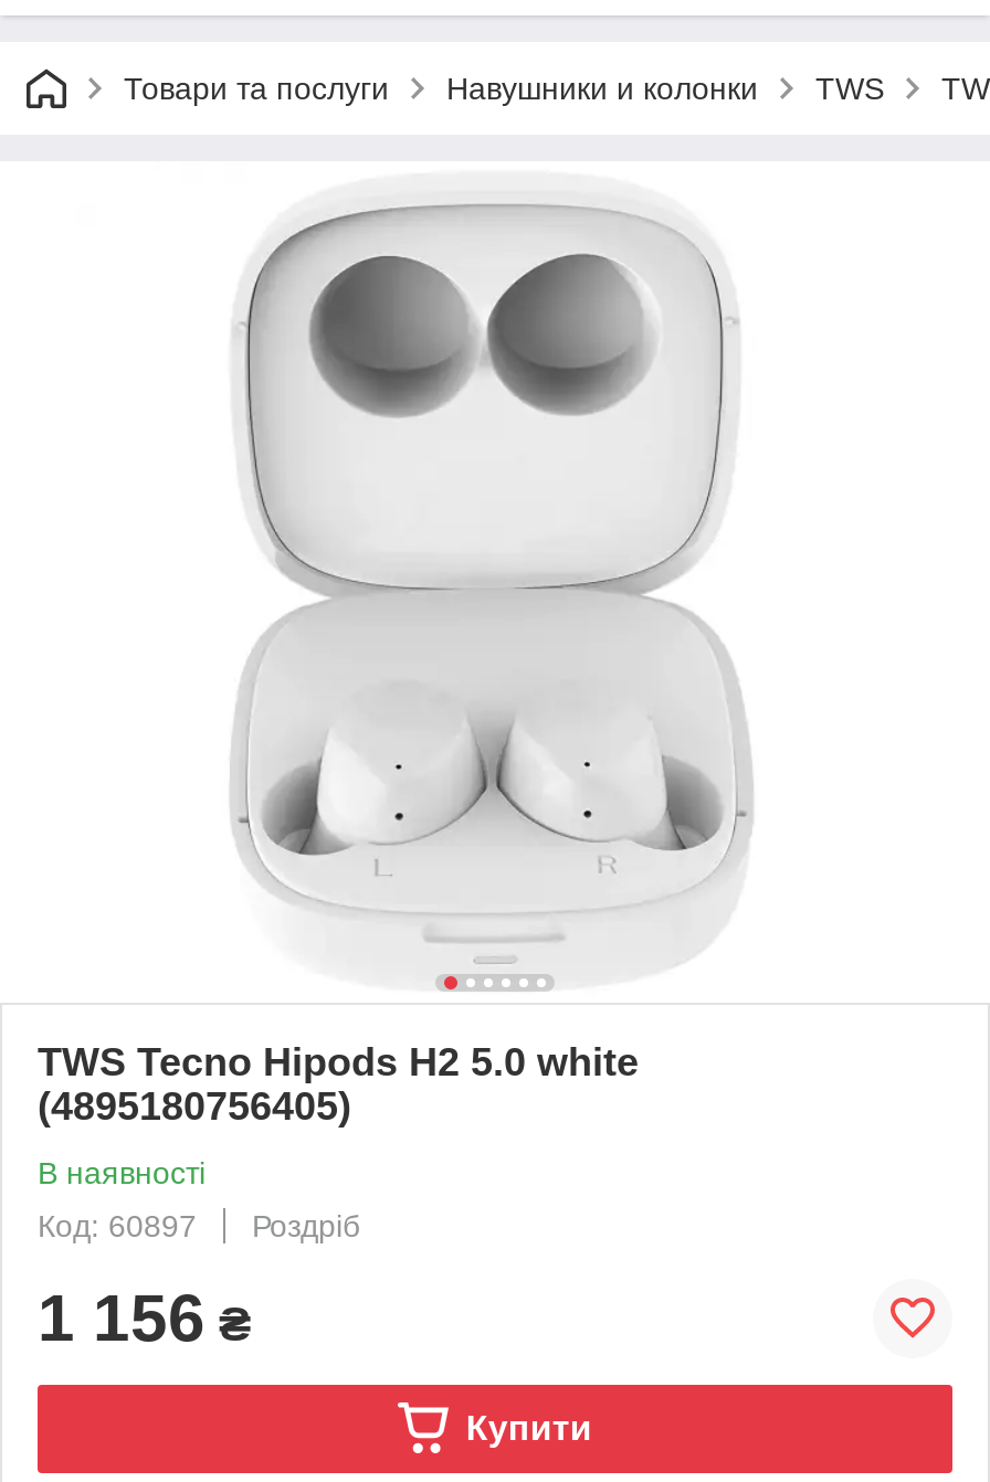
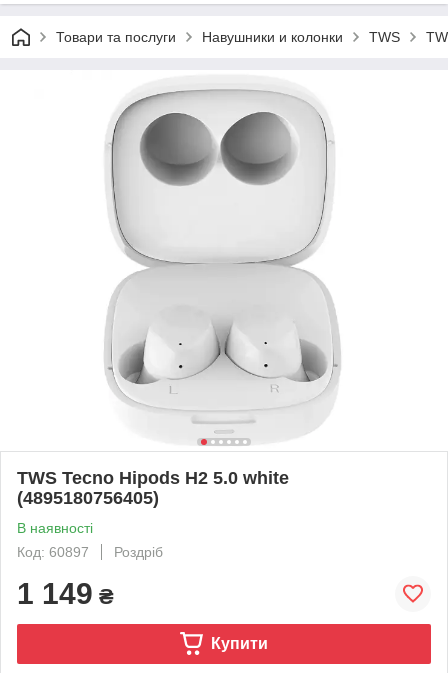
[38,1281,252,1353] 1 156 ₴ -> [17,577,114,610] 1 149 ₴

